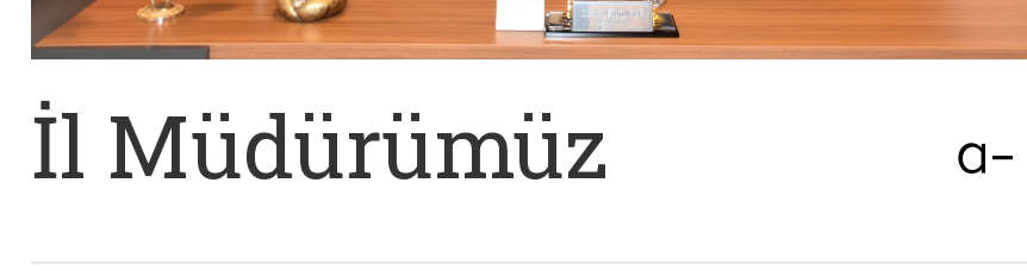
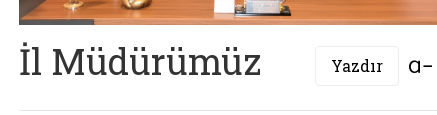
none -> [331,55,383,76] Yazdır

